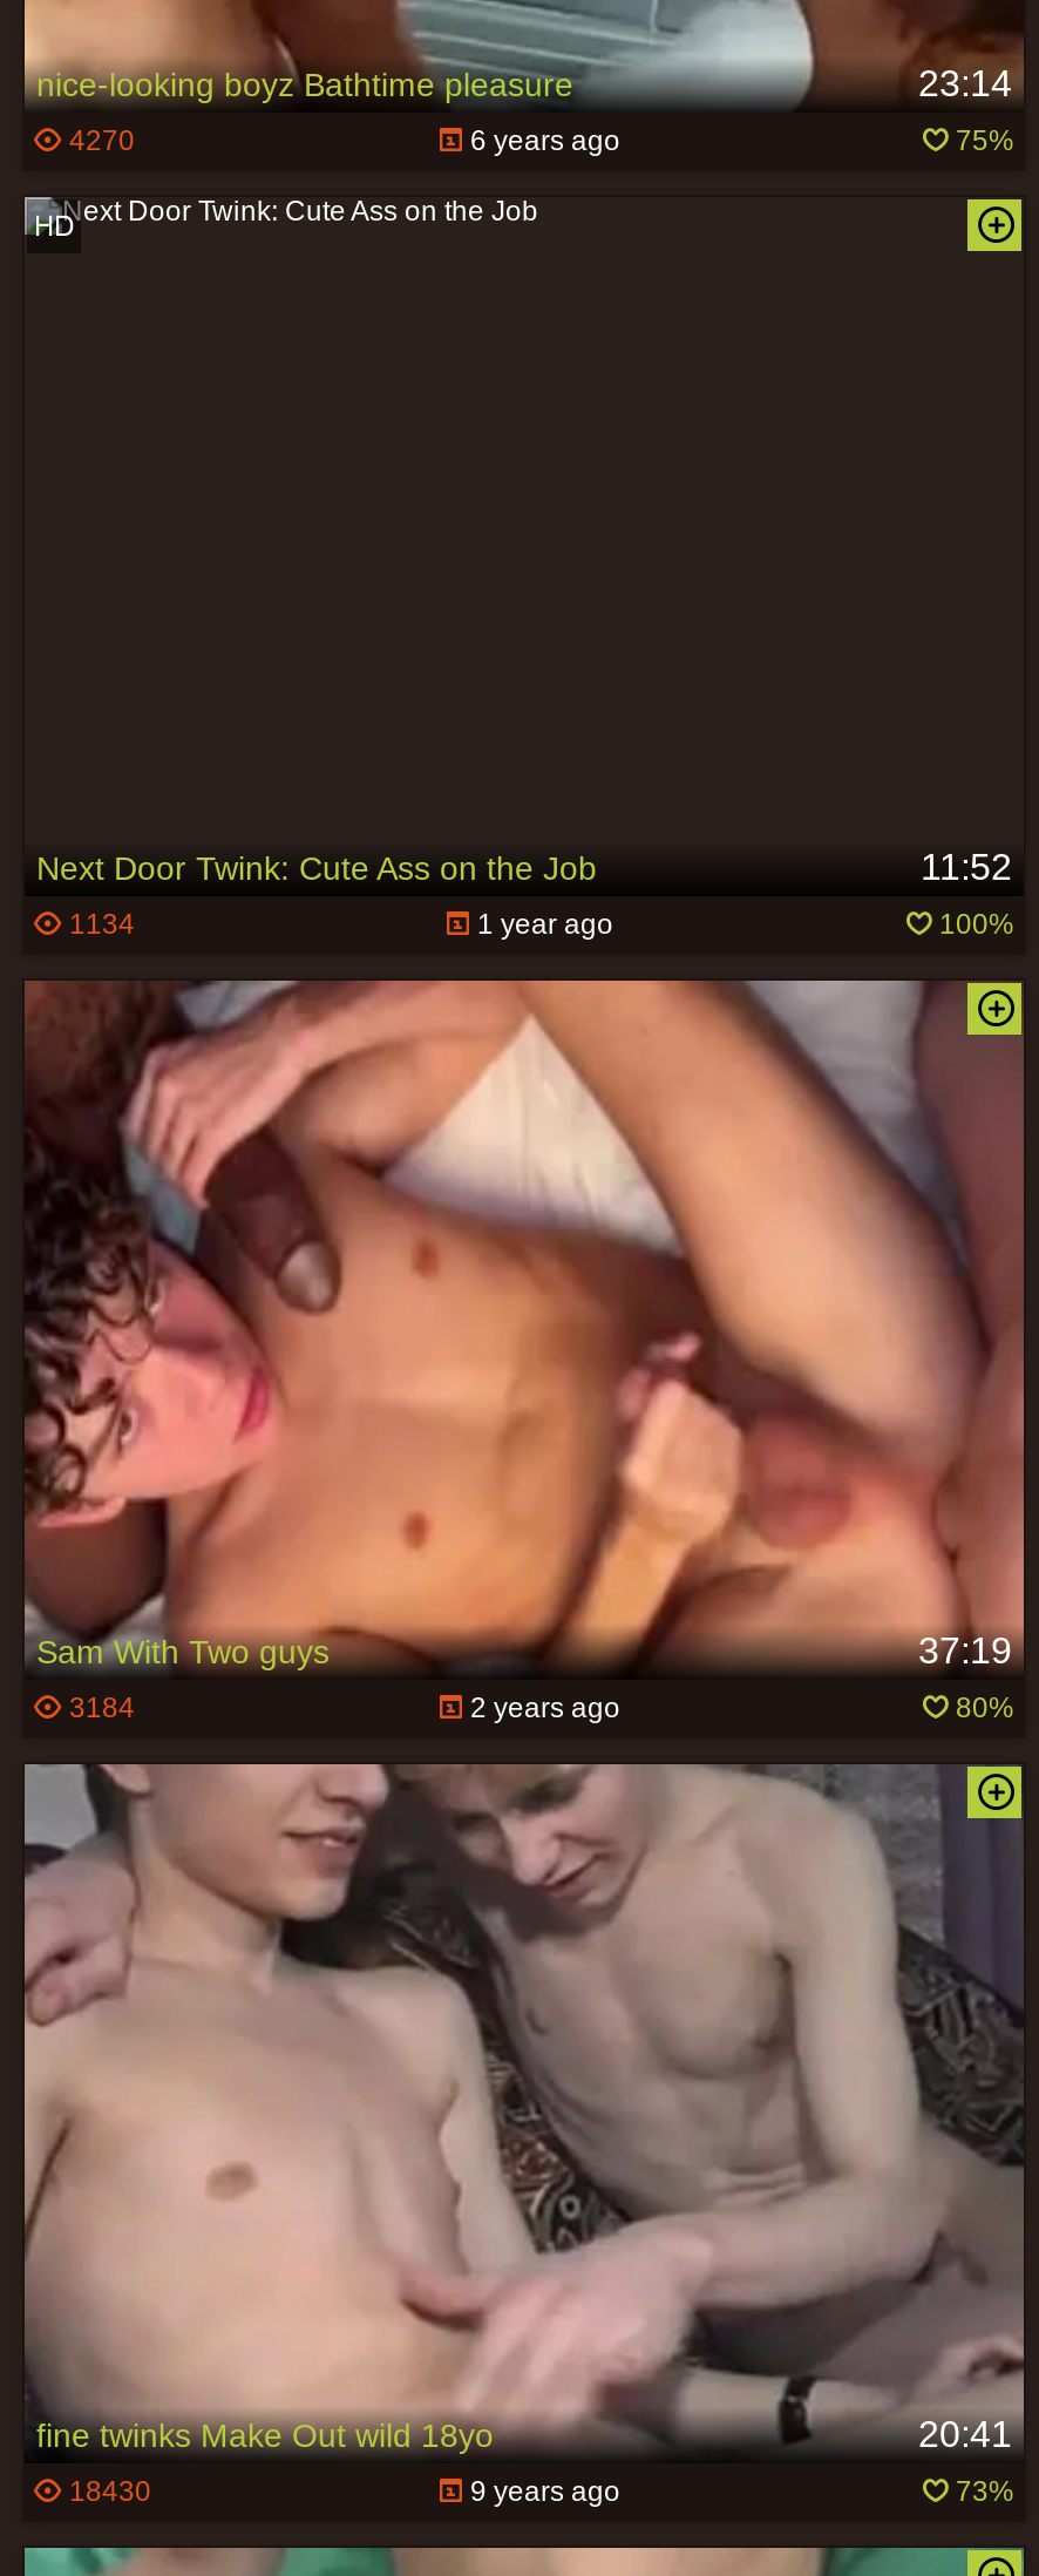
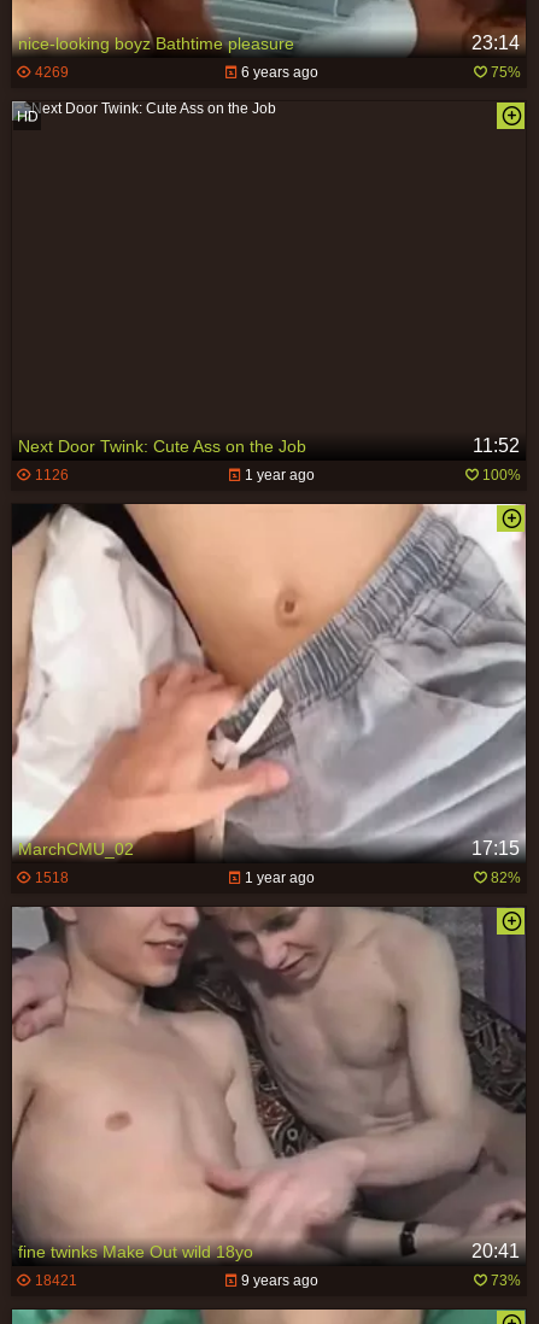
[62,124,135,156] 4270 -> [31,64,69,80] 4269
[62,908,135,941] 1134 -> [31,467,69,483] 1126
[25,981,1024,1673] [image] | Sam With Two guys | 37:19 -> [11,503,527,859] [image] | MarchCMU_02 | 17:15
[62,1692,1014,1725] 3184 | 2 years ago | 80% -> [31,870,521,886] 1518 | 1 year ago | 82%
[62,2476,151,2508] 18430 -> [31,1272,77,1289] 18421

